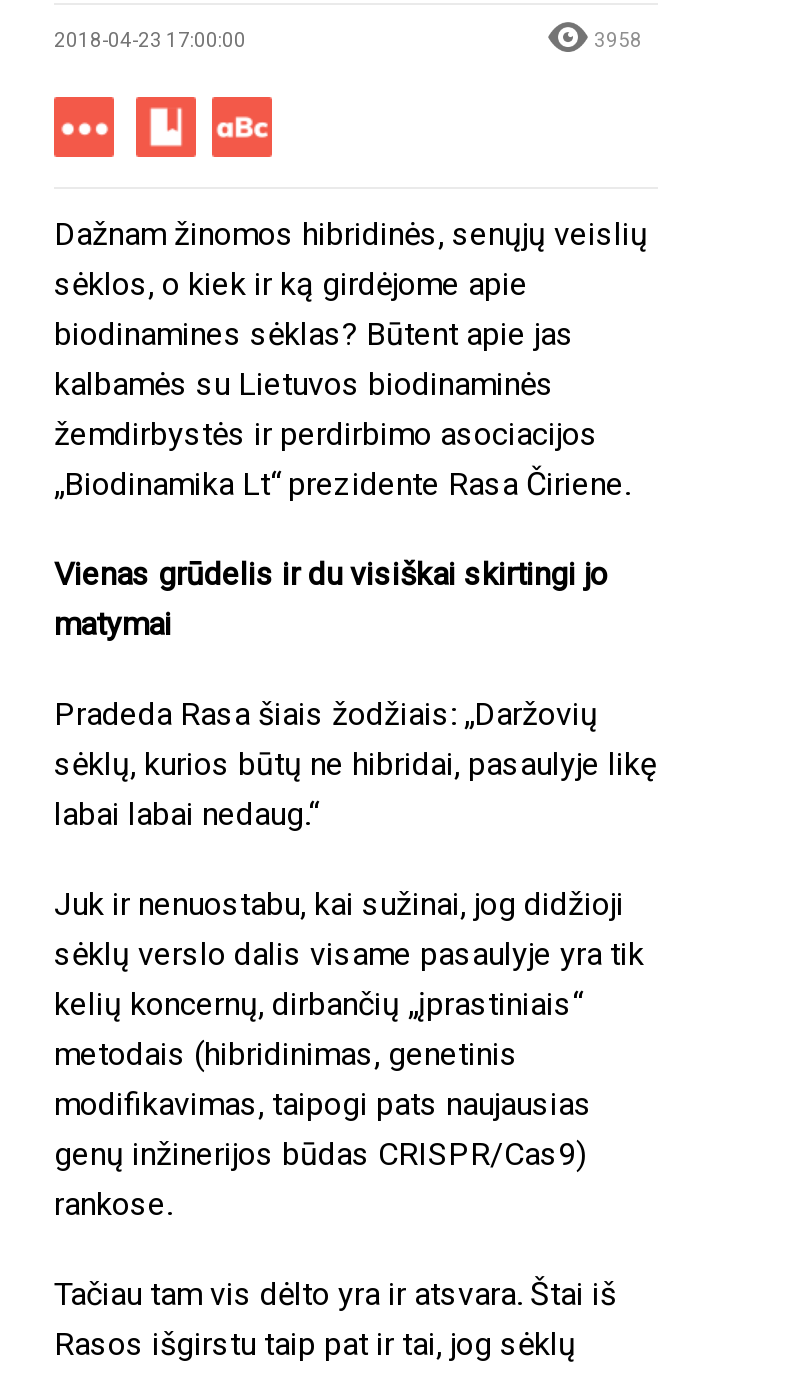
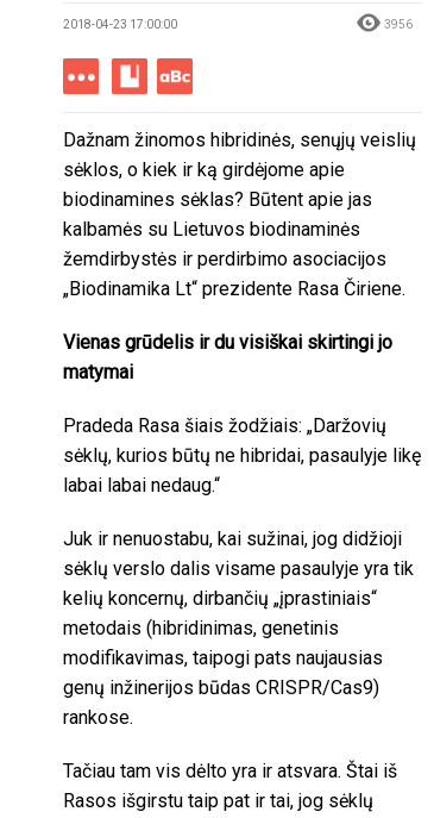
[594,29,642,51] 3958 -> [384,18,413,31] 3956

